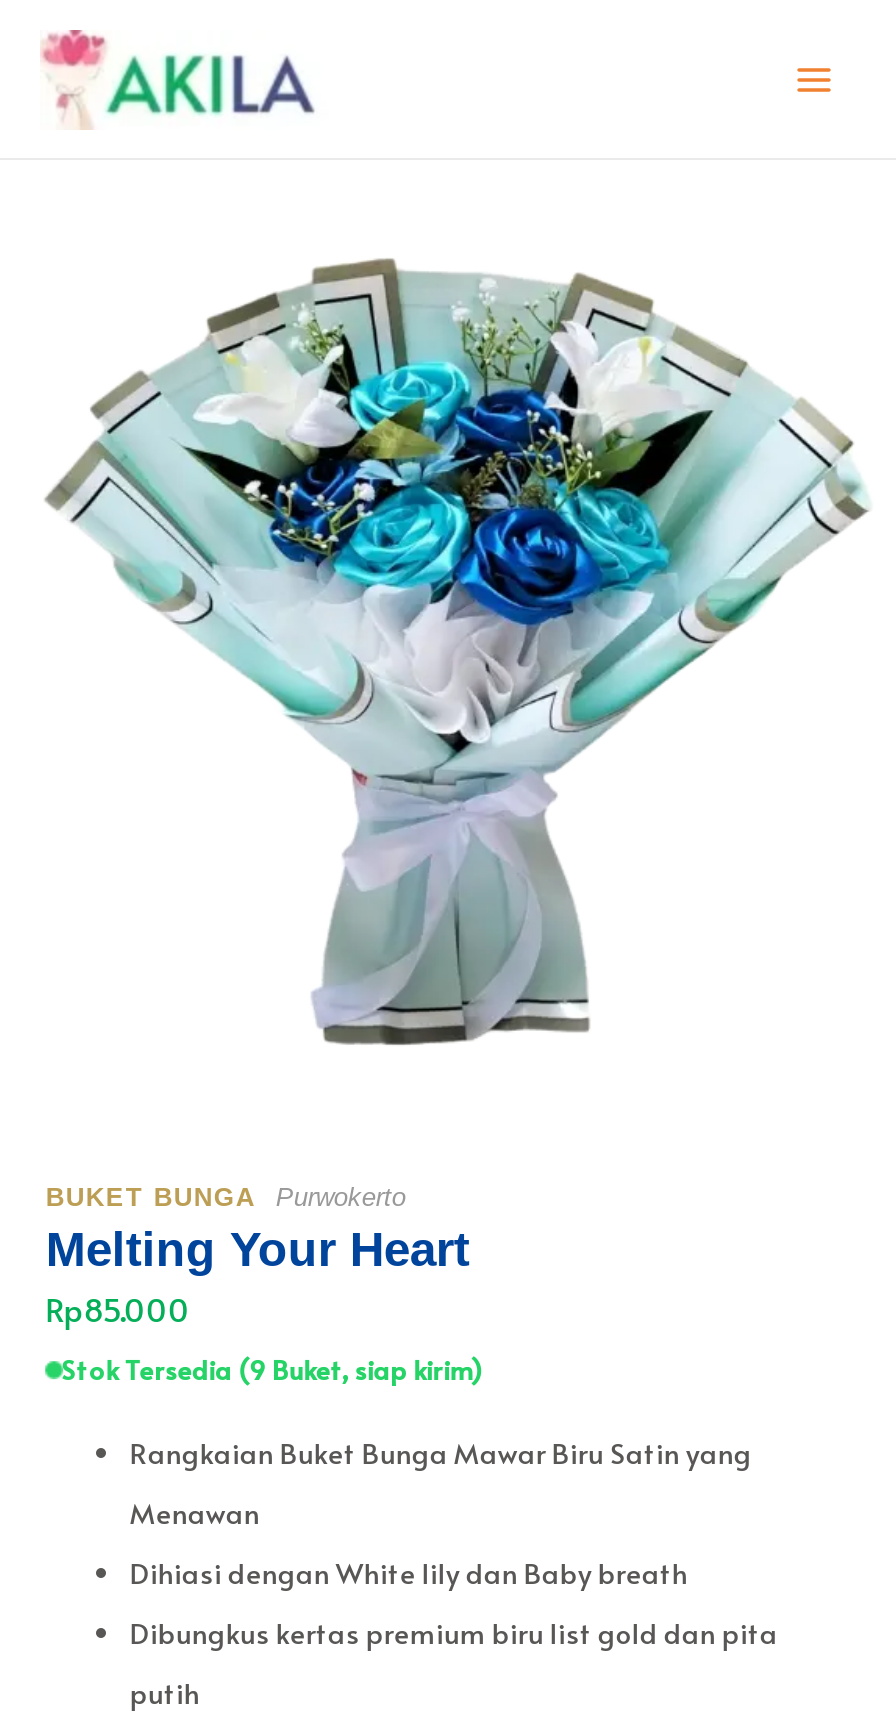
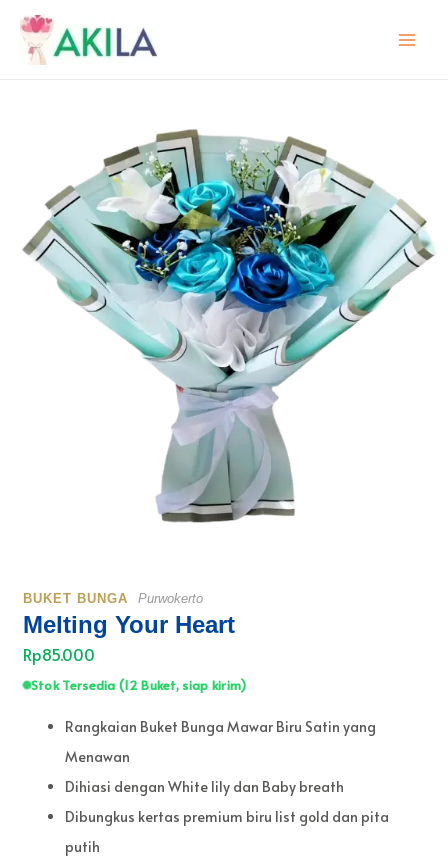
[62,1352,483,1388] Stok Tersedia (9 Buket, siap kirim) -> [31,676,247,694] Stok Tersedia (12 Buket, siap kirim)

